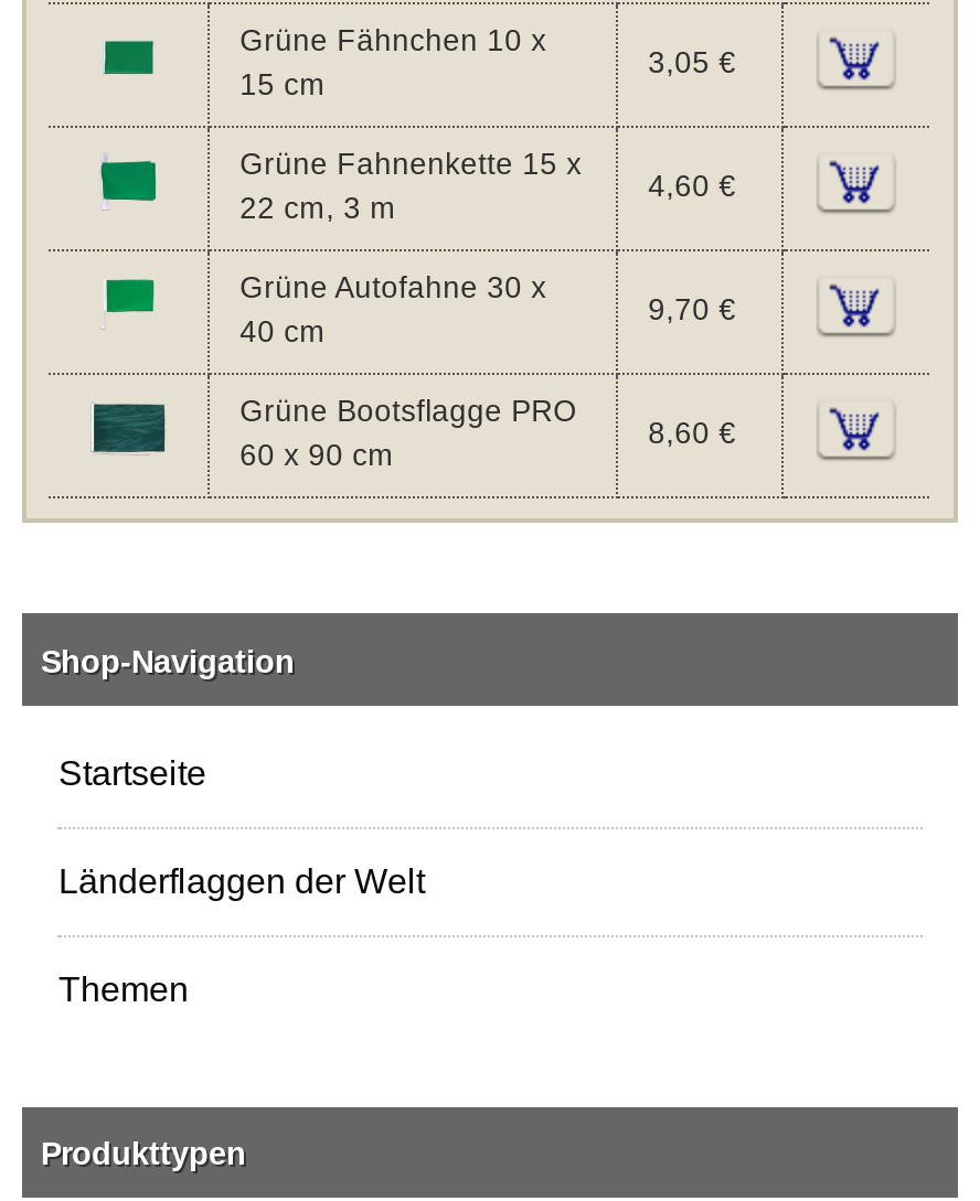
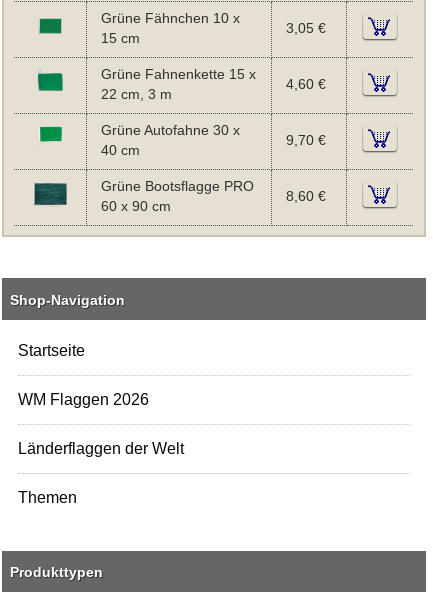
none -> [18,391,149,408] WM Flaggen 2026

